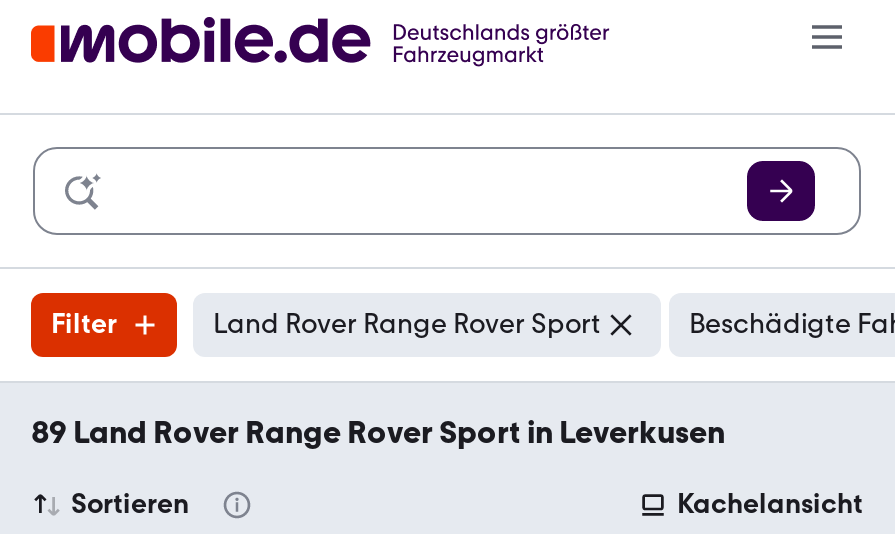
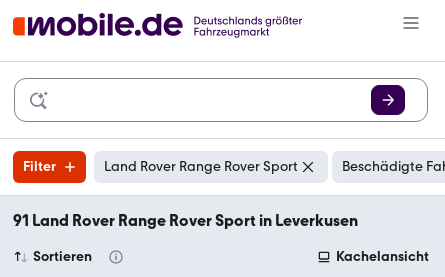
[31,413,725,451] 89 Land Rover Range Rover Sport in Leverkusen -> [13,211,358,230] 91 Land Rover Range Rover Sport in Leverkusen

